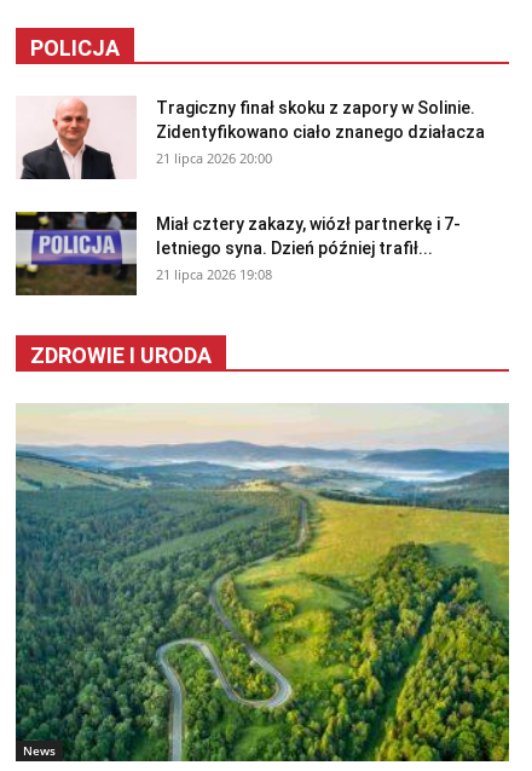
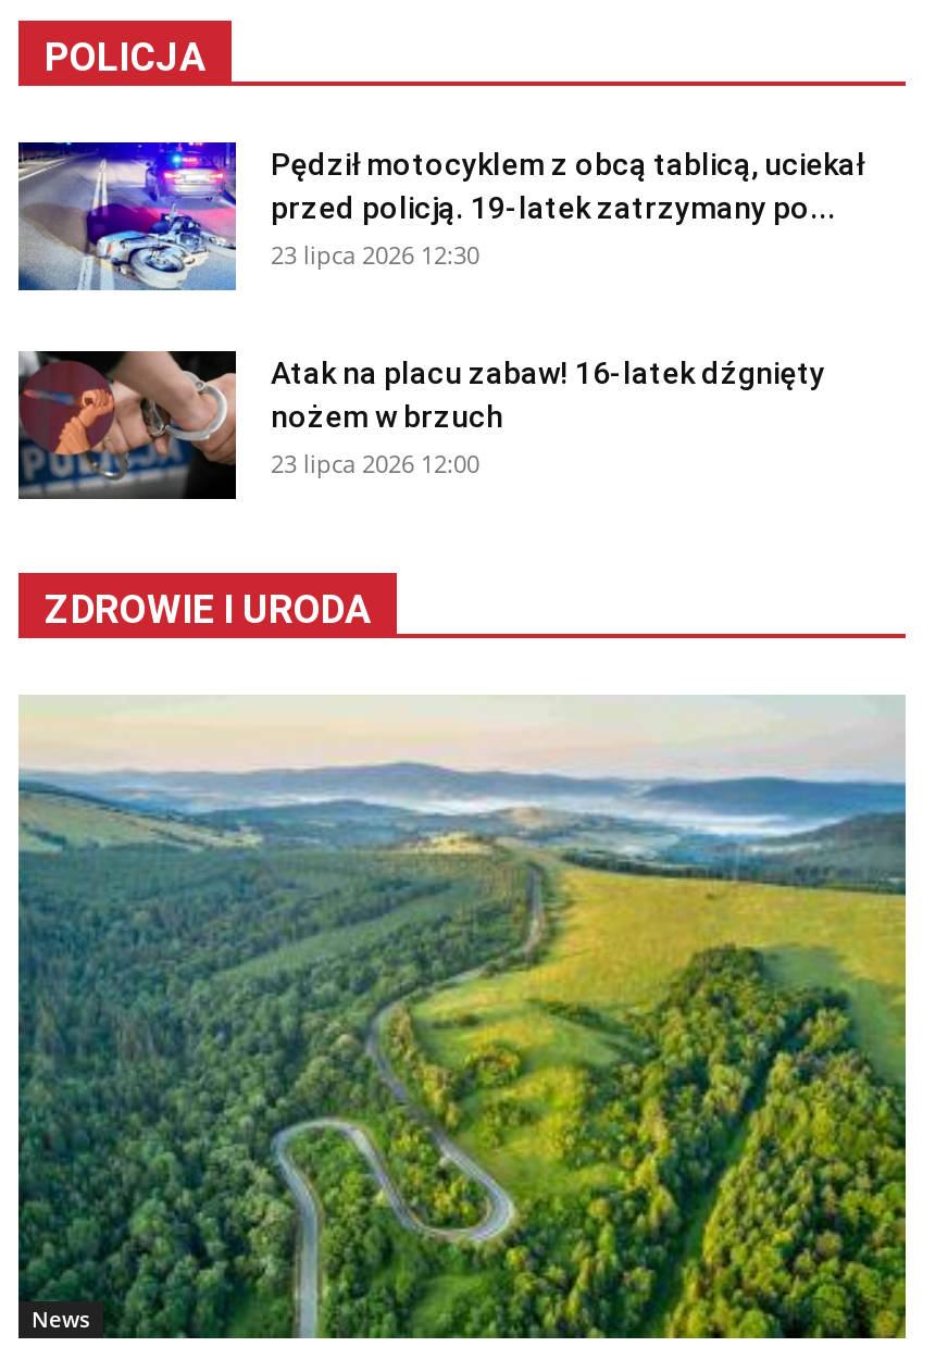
[16,96,485,180] [image] | Tragiczny finał skoku z zapory w Solinie. | Zidentyfikowano ciało znanego działacza | 21 lipca 2026 20:00 -> [16,139,864,291] [image] | Pędził motocyklem z obcą tablicą, uciekał | przed policją. 19-latek zatrzymany po... | 23 lipca 2026 12:30
[15,211,461,297] [image] | Miał cztery zakazy, wiózł partnerkę i 7- | letniego syna. Dzień później trafił... | 21 lipca 2026 19:08 -> [18,348,825,500] [image] | Atak na placu zabaw! 16-latek dźgnięty | nożem w brzuch | 23 lipca 2026 12:00

